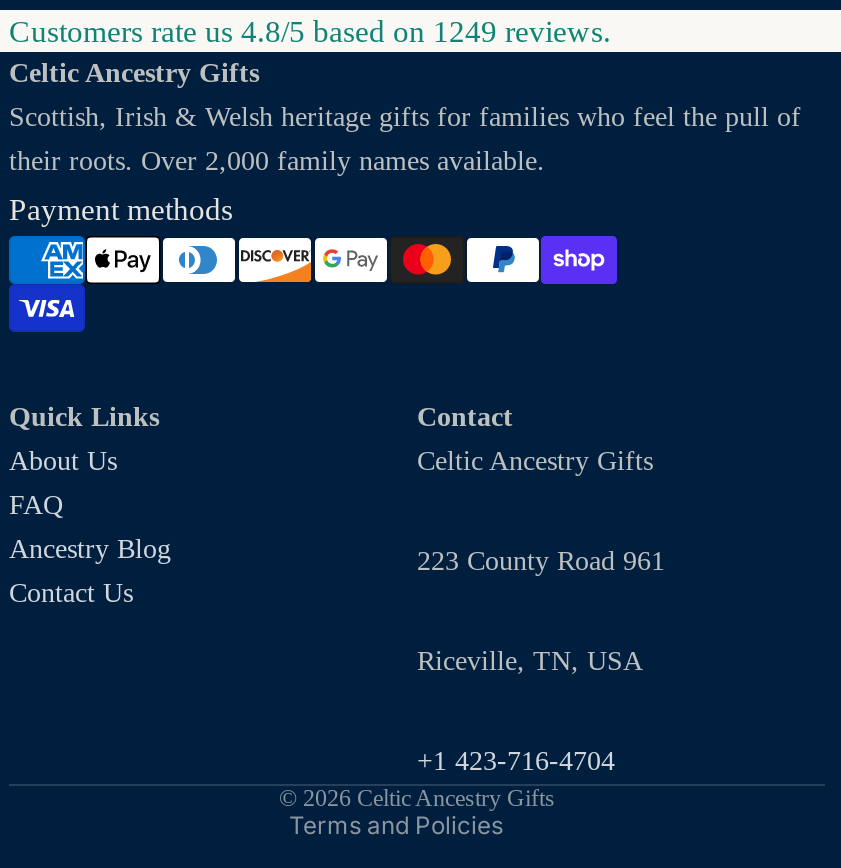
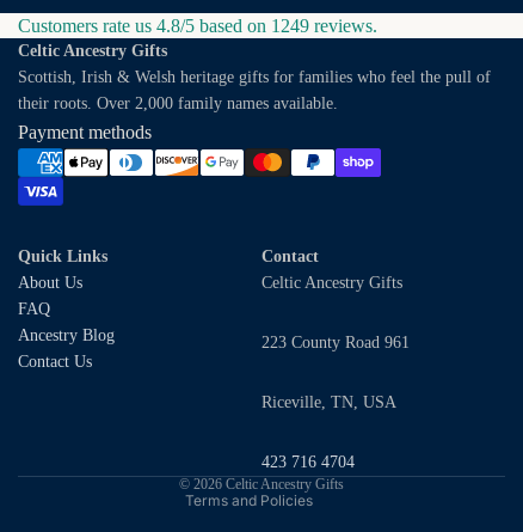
[417,745,615,775] +1 423-716-4704 -> [261,452,355,470] 423 716 4704

